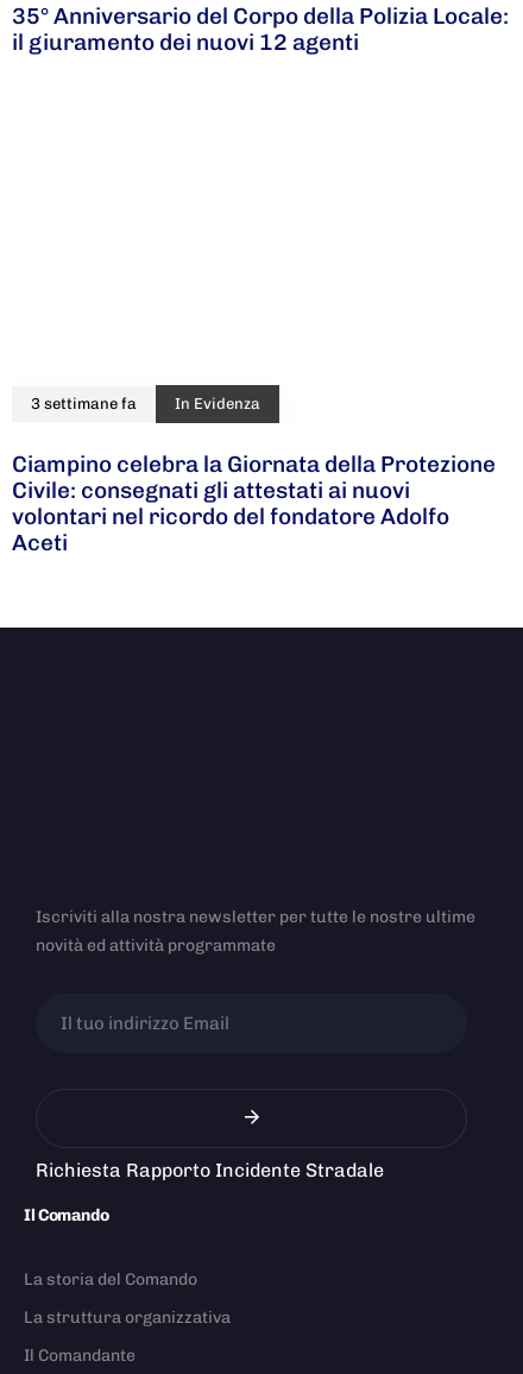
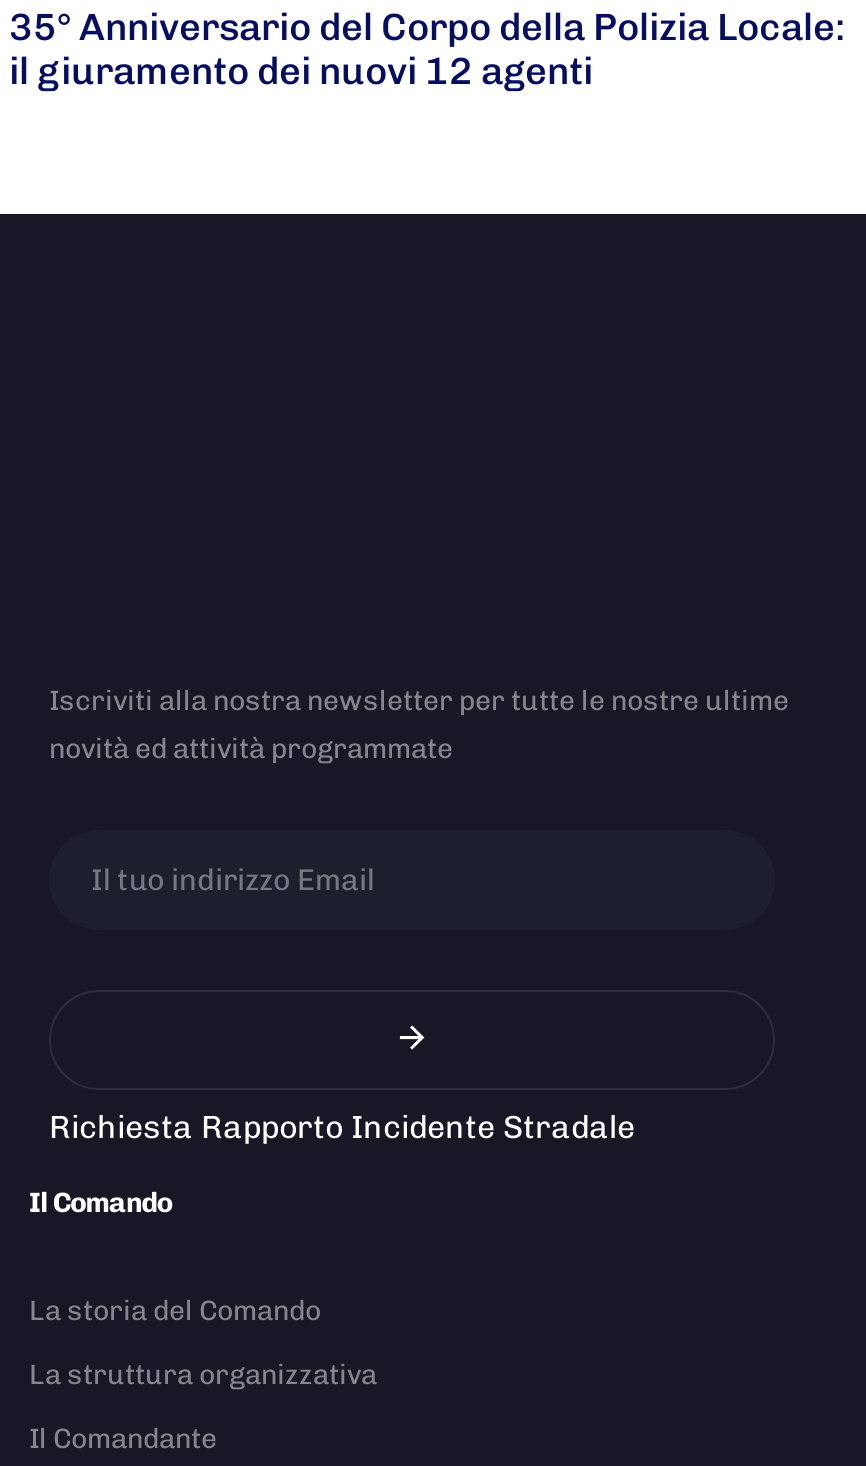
[12,395,496,556] 3 settimane fa | In Evidenza | Ciampino celebra la Giornata della Protezione | Civile: consegnati gli attestati ai nuovi | volontari nel ricordo del fondatore Adolfo | Aceti -> none

